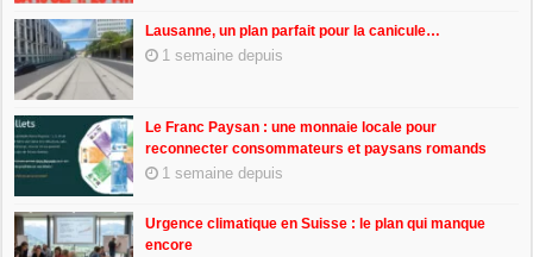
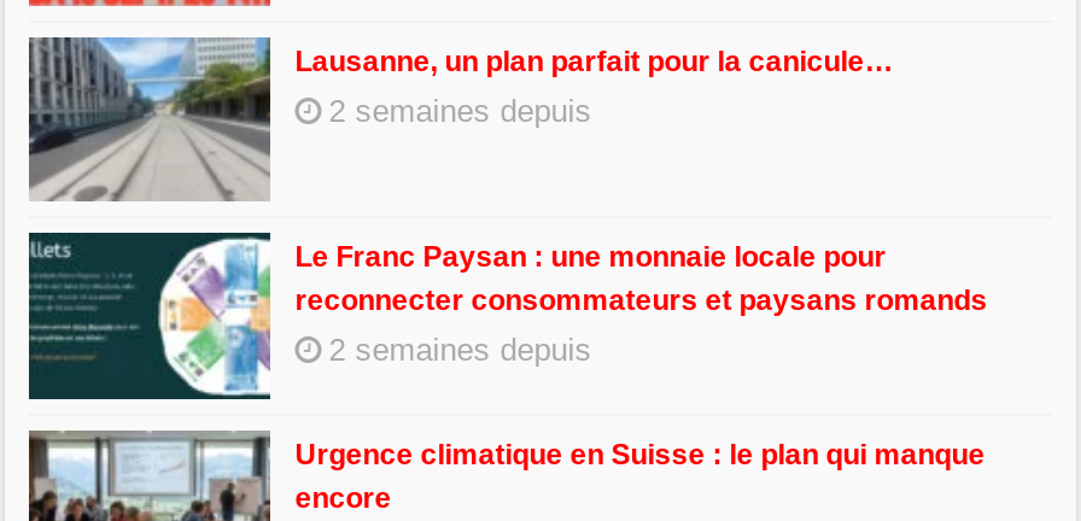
[162,46,283,64] 1 semaine depuis -> [329,93,592,129] 2 semaines depuis
[162,164,283,182] 1 semaine depuis -> [329,332,592,368] 2 semaines depuis

